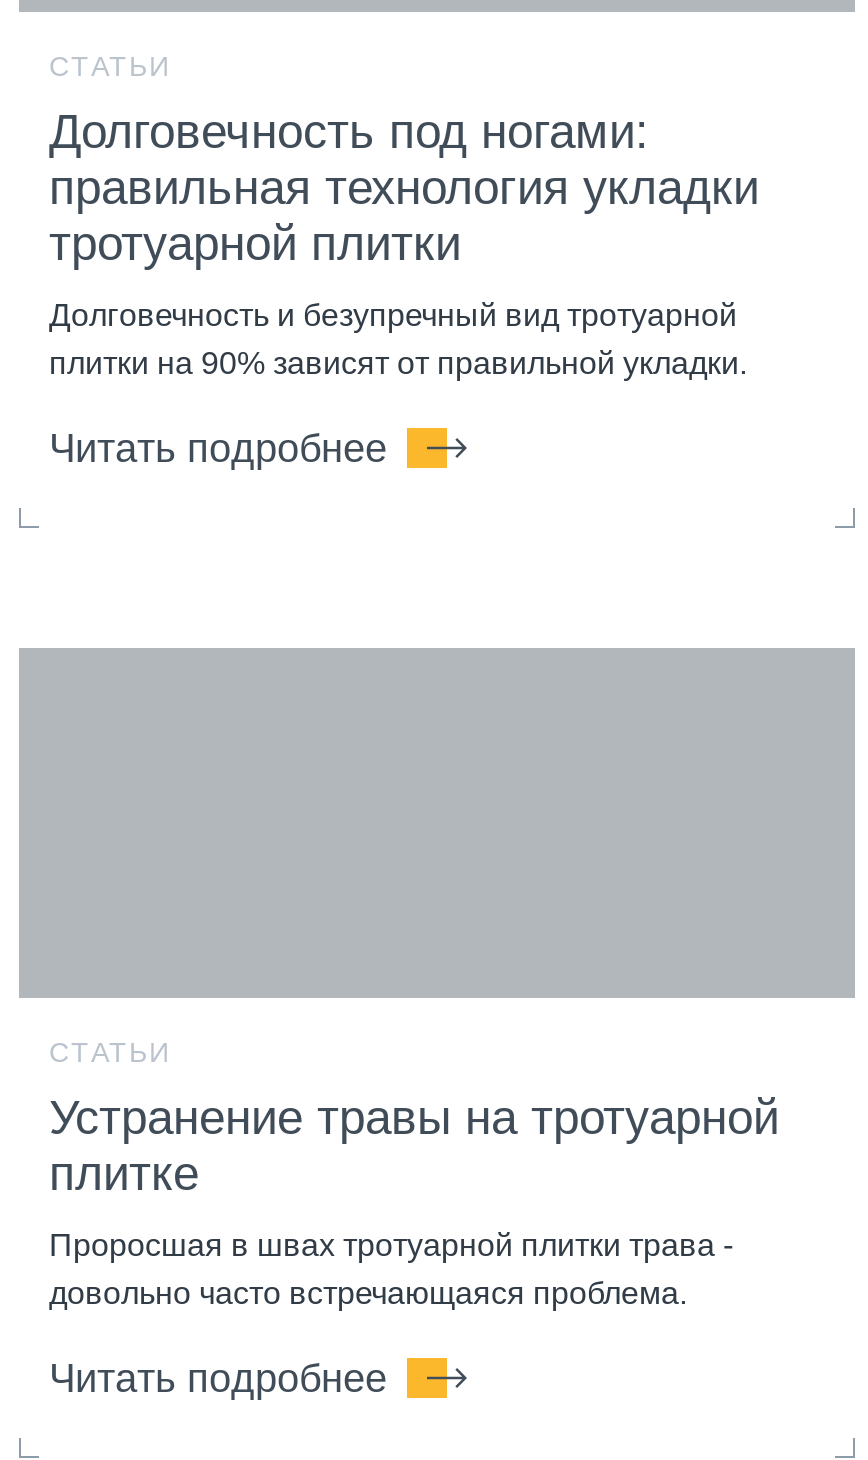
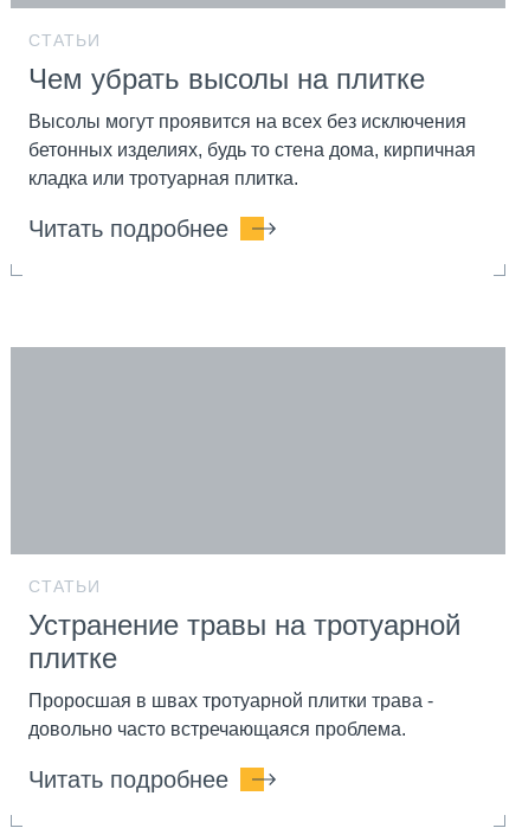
[49,103,759,269] Долговечность под ногами: | правильная технология укладки | тротуарной плитки -> [28,62,425,94] Чем убрать высолы на плитке
[49,297,747,379] Долговечность и безупречный вид тротуарной | плитки на 90% зависят от правильной укладки. -> [28,111,476,188] Высолы могут проявится на всех без исключения | бетонных изделиях, будь то стена дома, кирпичная | кладка или тротуарная плитка.

